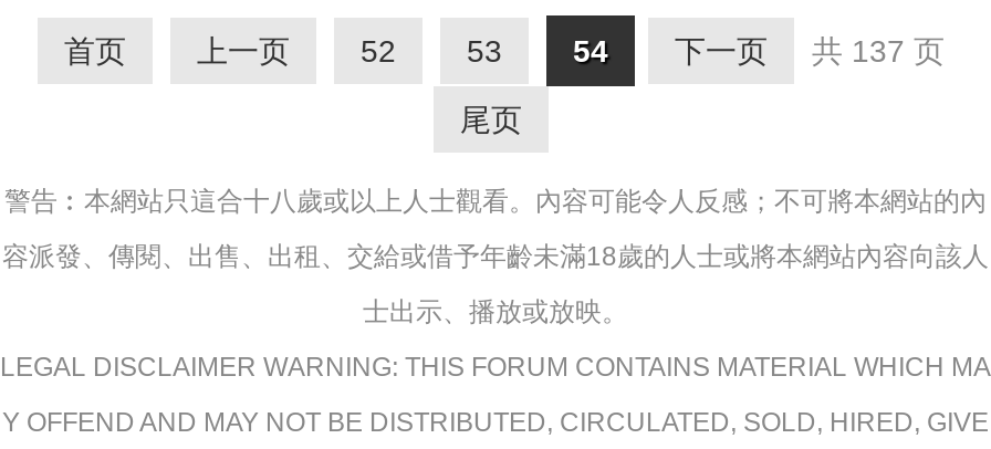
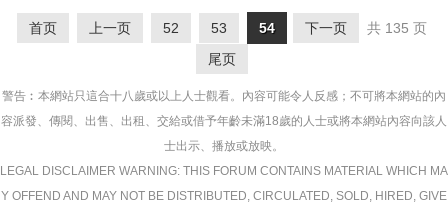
[64,33,953,69] 首页 上一页 52 53 54 下一页 共 137 页 -> [29,20,431,36] 首页 上一页 52 53 54 下一页 共 135 页

